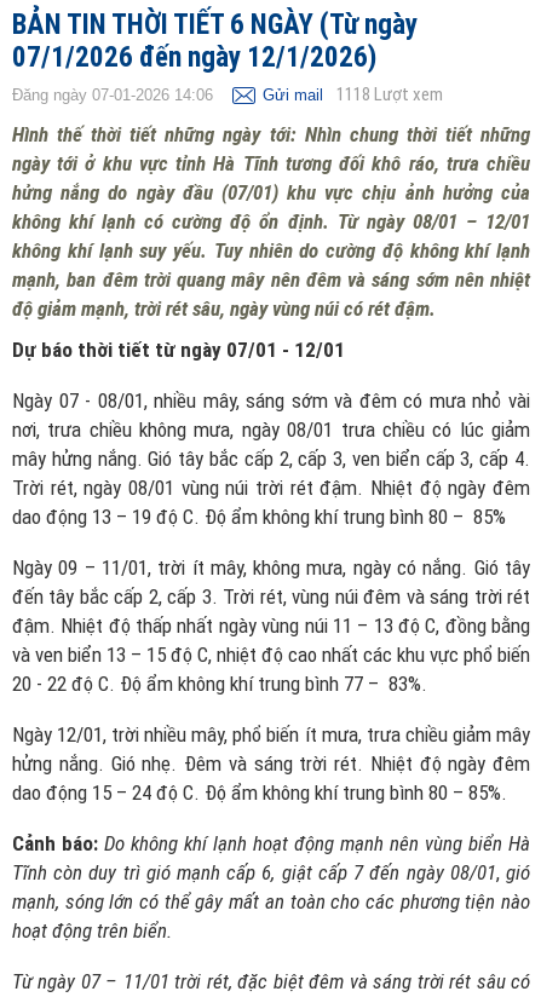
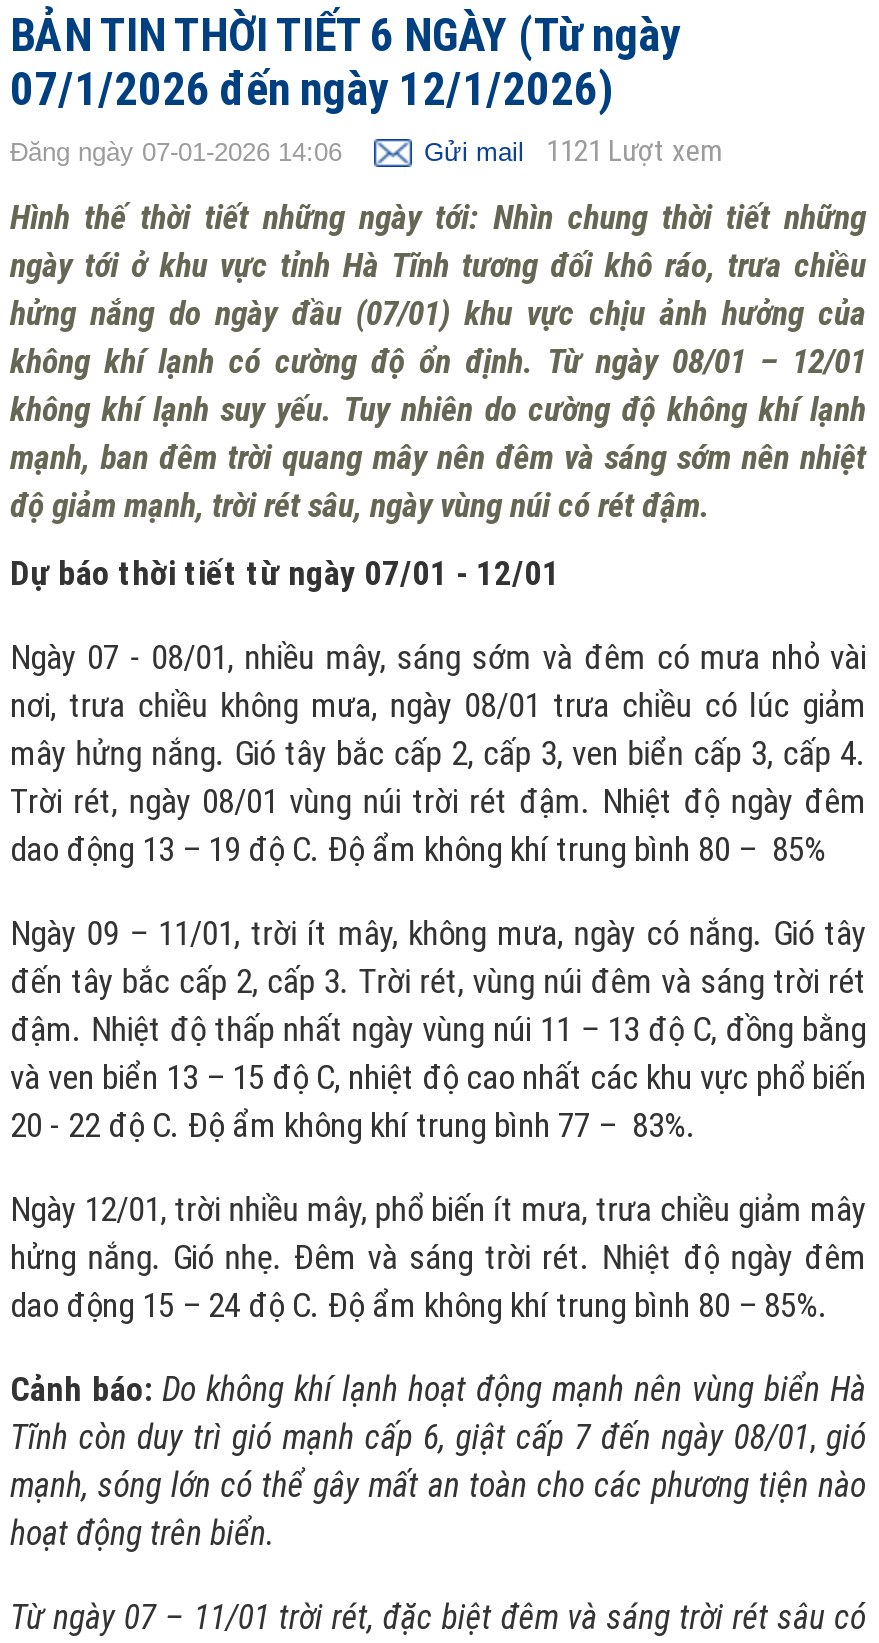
[263,83,443,105] Gửi mail 1118 Lượt xem -> [424,133,722,169] Gửi mail 1121 Lượt xem

